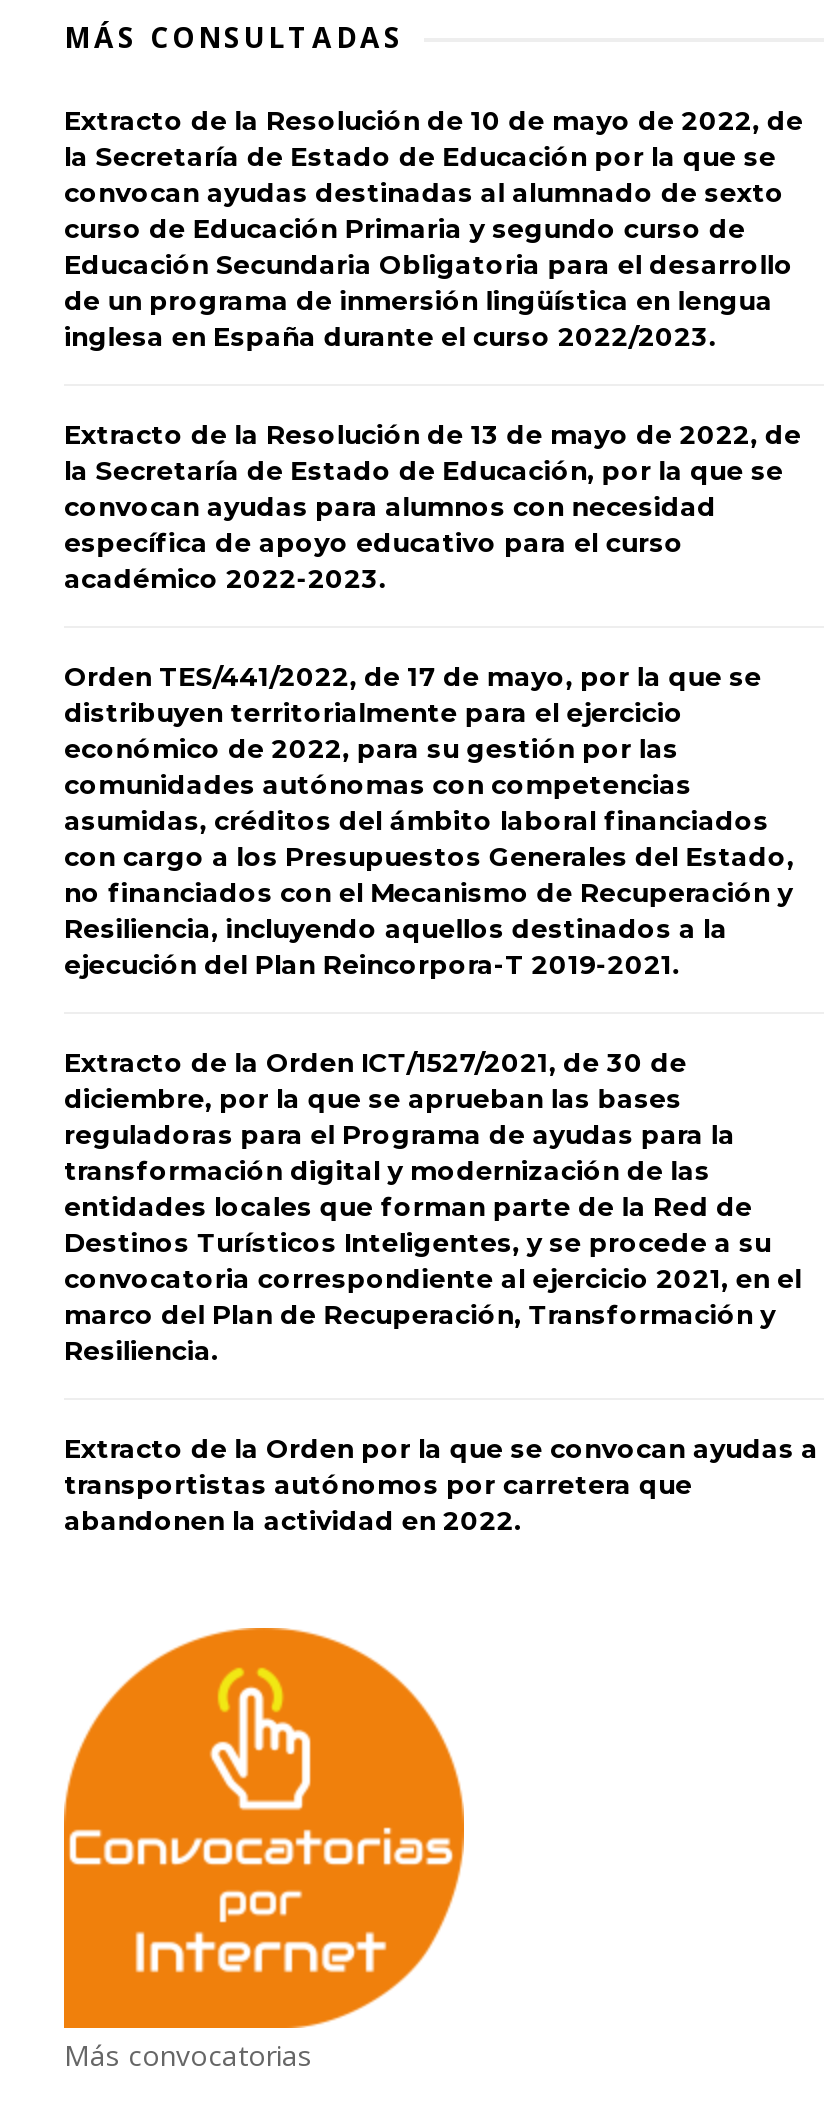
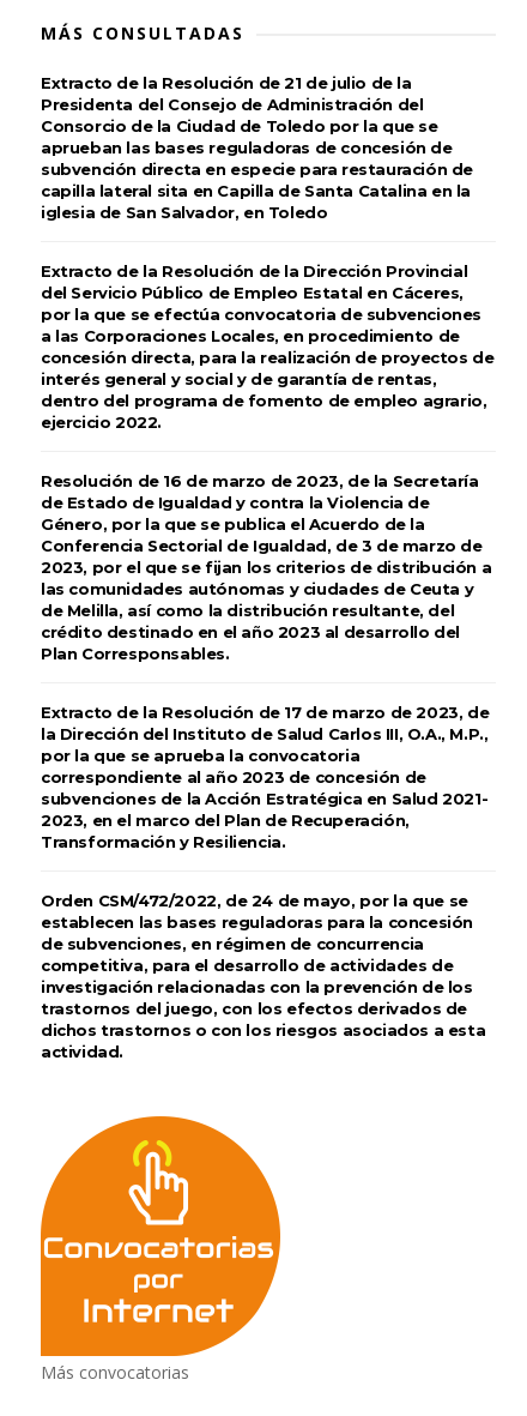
[64,104,803,352] Extracto de la Resolución de 10 de mayo de 2022, de | la Secretaría de Estado de Educación por la que se | convocan ayudas destinadas al alumnado de sexto | curso de Educación Primaria y segundo curso de | Educación Secundaria Obligatoria para el desarrollo | de un programa de inmersión lingüística en lengua | inglesa en España durante el curso 2022/2023. -> [41,73,473,222] Extracto de la Resolución de 21 de julio de la | Presidenta del Consejo de Administración del | Consorcio de la Ciudad de Toledo por la que se | aprueban las bases reguladoras de concesión de | subvención directa en especie para restauración de | capilla lateral sita en Capilla de Santa Catalina en la | iglesia de San Salvador, en Toledo
[64,418,801,594] Extracto de la Resolución de 13 de mayo de 2022, de | la Secretaría de Estado de Educación, por la que se | convocan ayudas para alumnos con necesidad | específica de apoyo educativo para el curso | académico 2022-2023. -> [41,261,494,432] Extracto de la Resolución de la Dirección Provincial | del Servicio Público de Empleo Estatal en Cáceres, | por la que se efectúa convocatoria de subvenciones | a las Corporaciones Locales, en procedimiento de | concesión directa, para la realización de proyectos de | interés general y social y de garantía de rentas, | dentro del programa de fomento de empleo agrario, | ejercicio 2022.
[64,660,794,980] Orden TES/441/2022, de 17 de mayo, por la que se | distribuyen territorialmente para el ejercicio | económico de 2022, para su gestión por las | comunidades autónomas con competencias | asumidas, créditos del ámbito laboral financiados | con cargo a los Presupuestos Generales del Estado, | no financiados con el Mecanismo de Recuperación y | Resiliencia, incluyendo aquellos destinados a la | ejecución del Plan Reincorpora-T 2019-2021. -> [41,471,491,663] Resolución de 16 de marzo de 2023, de la Secretaría | de Estado de Igualdad y contra la Violencia de | Género, por la que se publica el Acuerdo de la | Conferencia Sectorial de Igualdad, de 3 de marzo de | 2023, por el que se fijan los criterios de distribución a | las comunidades autónomas y ciudades de Ceuta y | de Melilla, así como la distribución resultante, del | crédito destinado en el año 2023 al desarrollo del | Plan Corresponsables.
[64,1046,802,1366] Extracto de la Orden ICT/1527/2021, de 30 de | diciembre, por la que se aprueban las bases | reguladoras para el Programa de ayudas para la | transformación digital y modernización de las | entidades locales que forman parte de la Red de | Destinos Turísticos Inteligentes, y se procede a su | convocatoria correspondiente al ejercicio 2021, en el | marco del Plan de Recuperación, Transformación y | Resiliencia. -> [41,703,489,851] Extracto de la Resolución de 17 de marzo de 2023, de | la Dirección del Instituto de Salud Carlos III, O.A., M.P., | por la que se aprueba la convocatoria | correspondiente al año 2023 de concesión de | subvenciones de la Acción Estratégica en Salud 2021- | 2023, en el marco del Plan de Recuperación, | Transformación y Resiliencia.
[64,1432,818,1536] Extracto de la Orden por la que se convocan ayudas a | transportistas autónomos por carretera que | abandonen la actividad en 2022. -> [41,891,485,1061] Orden CSM/472/2022, de 24 de mayo, por la que se | establecen las bases reguladoras para la concesión | de subvenciones, en régimen de concurrencia | competitiva, para el desarrollo de actividades de | investigación relacionadas con la prevención de los | trastornos del juego, con los efectos derivados de | dichos trastornos o con los riesgos asociados a esta | actividad.

